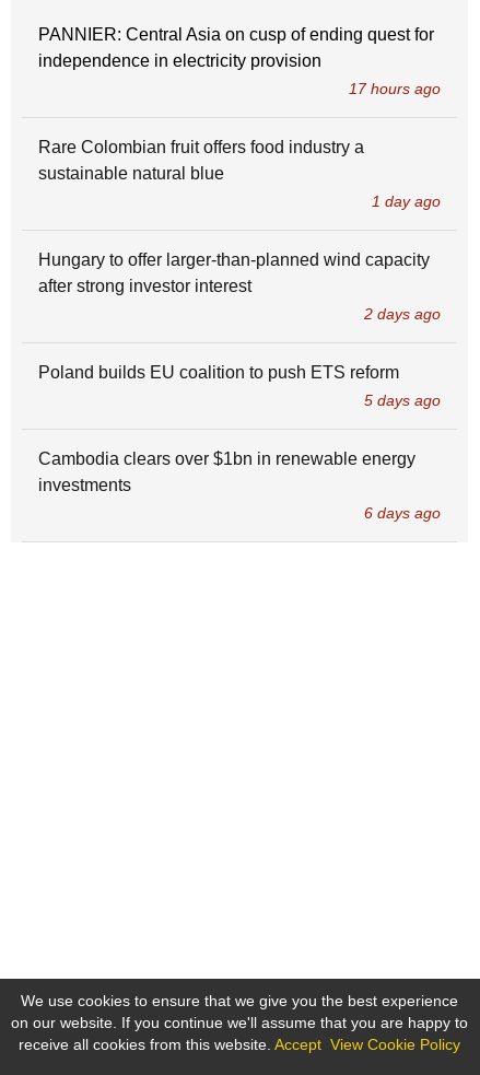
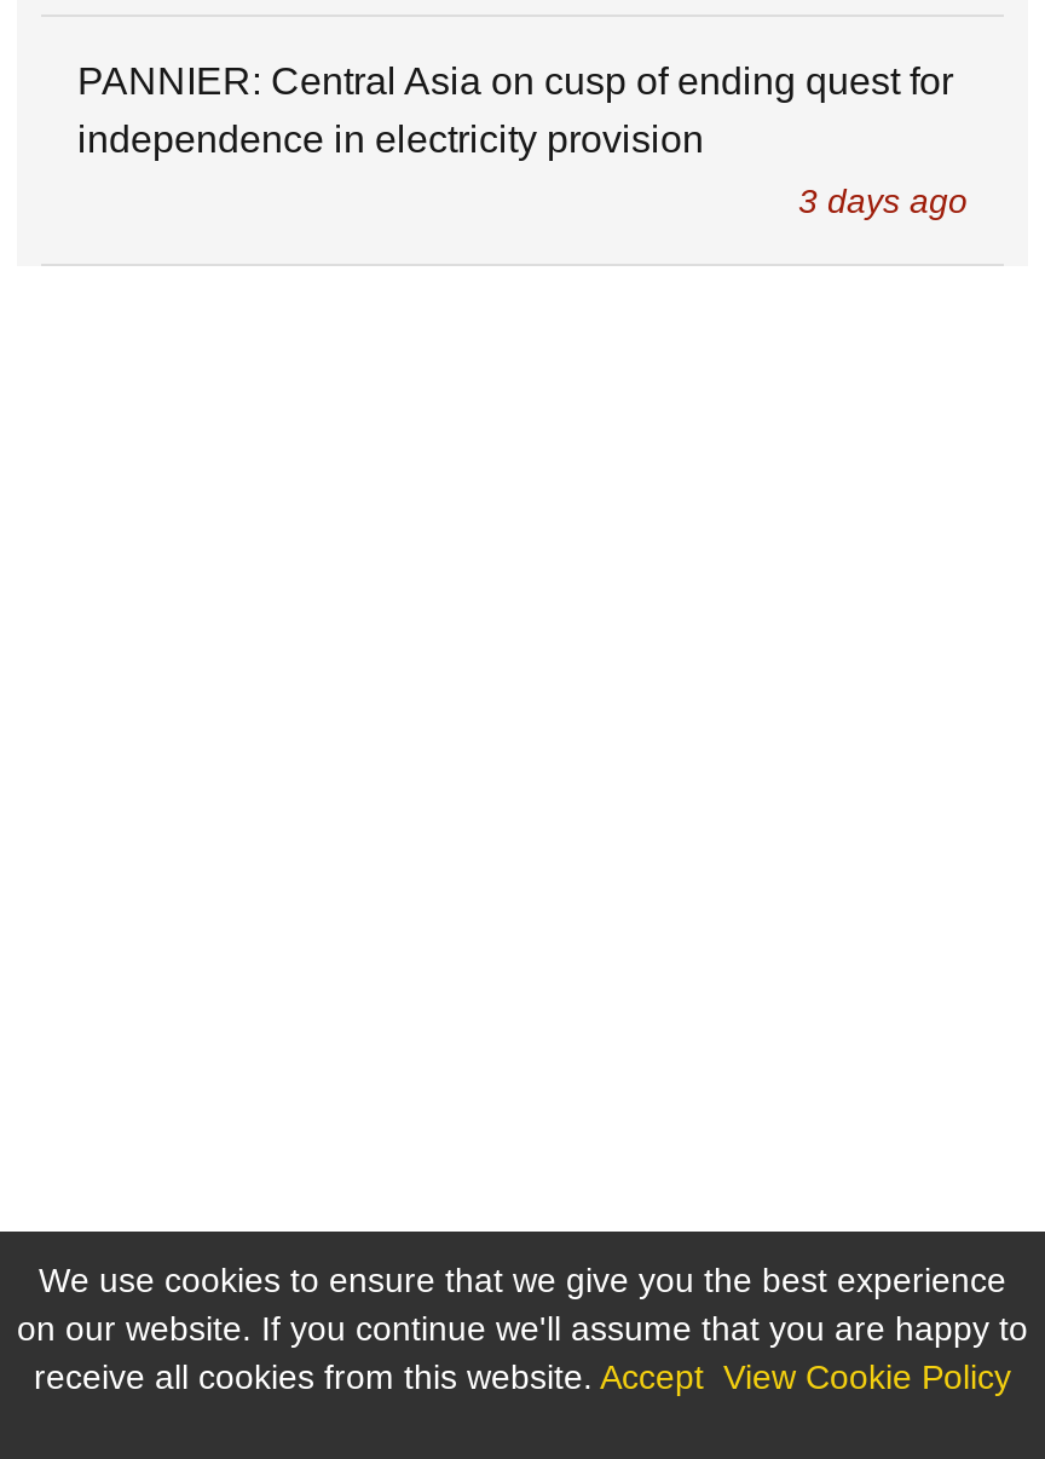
[38,79,441,521] 17 hours ago | Rare Colombian fruit offers food industry a | sustainable natural blue | 1 day ago | Hungary to offer larger-than-planned wind capacity | after strong investor interest | 2 days ago | Poland builds EU coalition to push ETS reform | 5 days ago | Cambodia clears over $1bn in renewable energy | investments | 6 days ago -> [798,180,968,219] 3 days ago

